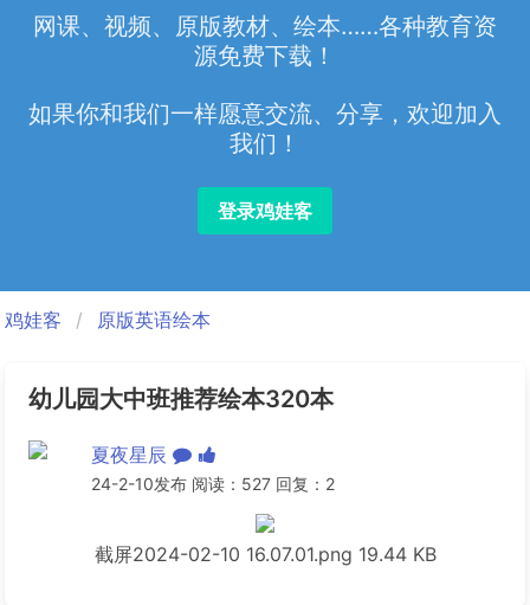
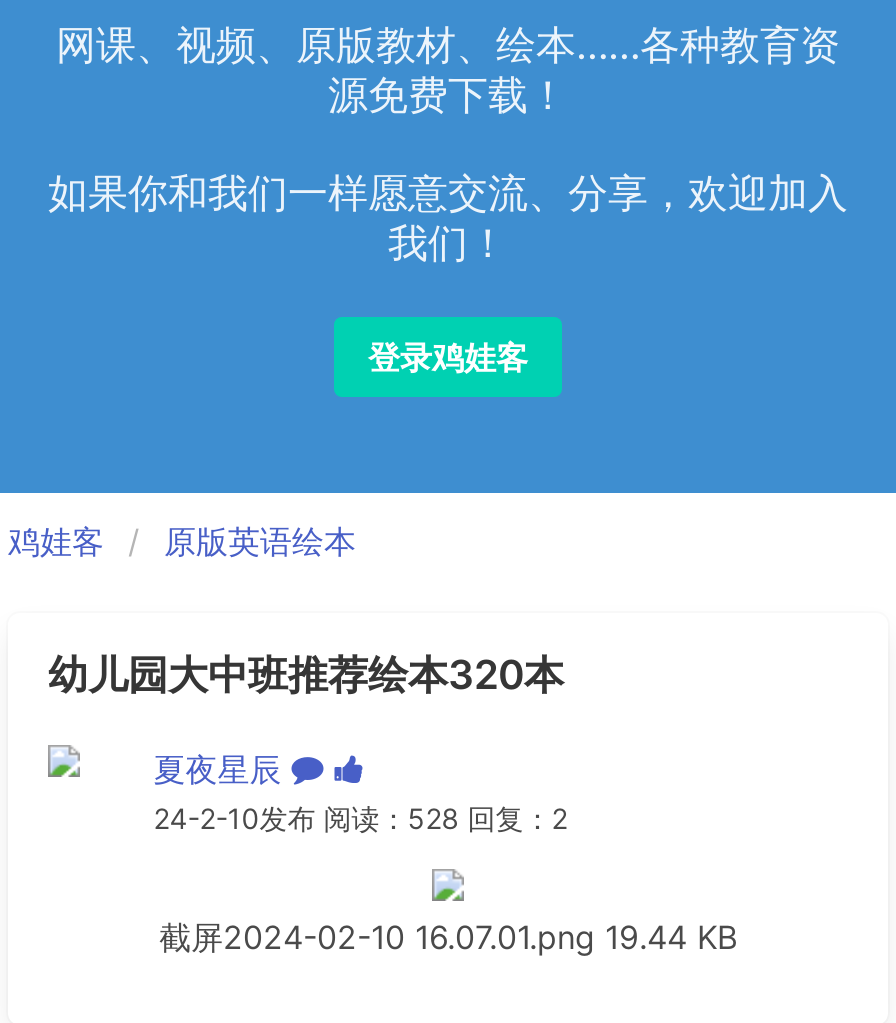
[91,474,335,494] 24-2-10发布 阅读：527 回复：2 -> [154,801,568,835] 24-2-10发布 阅读：528 回复：2

